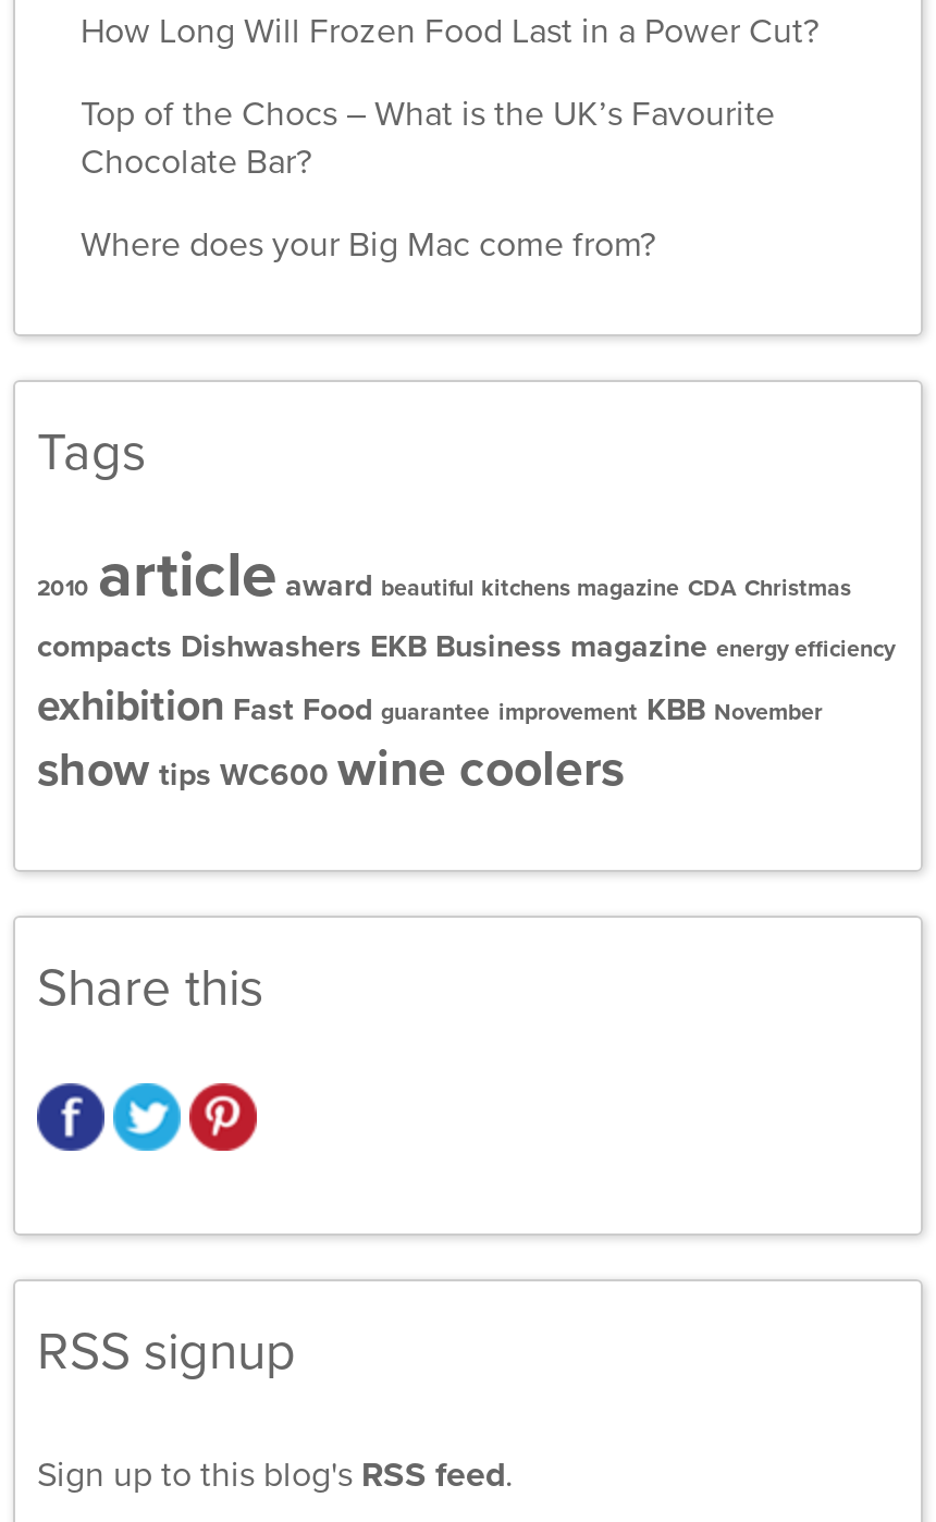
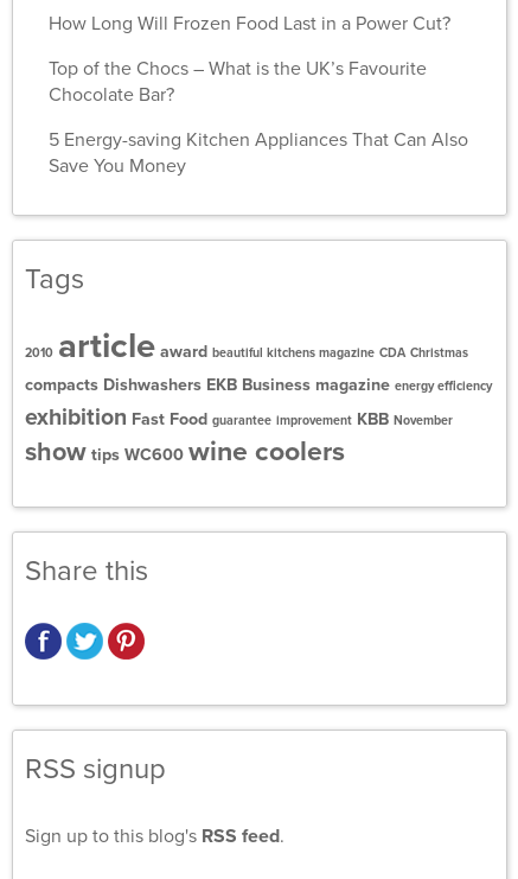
[81,224,655,268] Where does your Big Mac come from? -> [49,129,468,178] 5 Energy-saving Kitchen Appliances That Can Also | Save You Money

